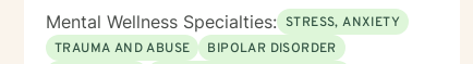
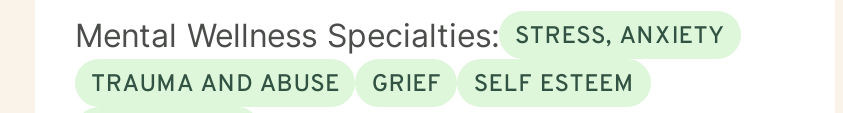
[208,40,337,57] BIPOLAR DISORDER -> [372,69,635,101] GRIEF | SELF ESTEEM

